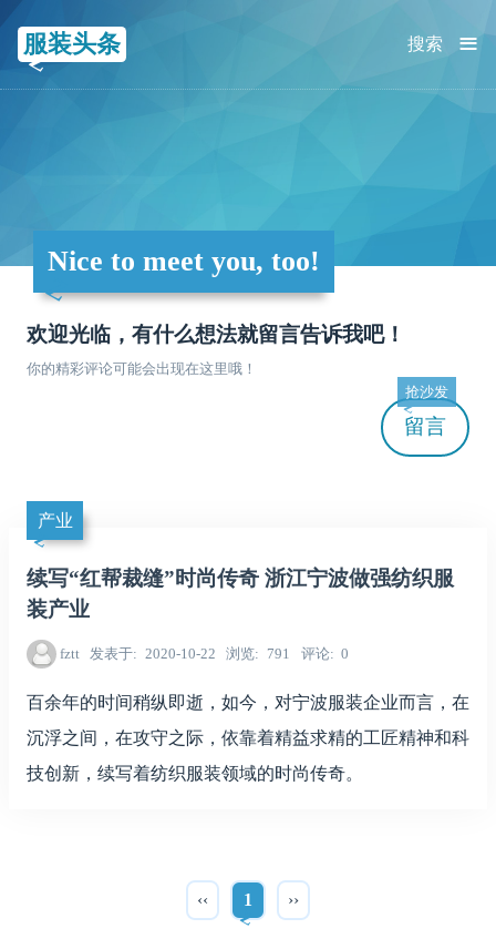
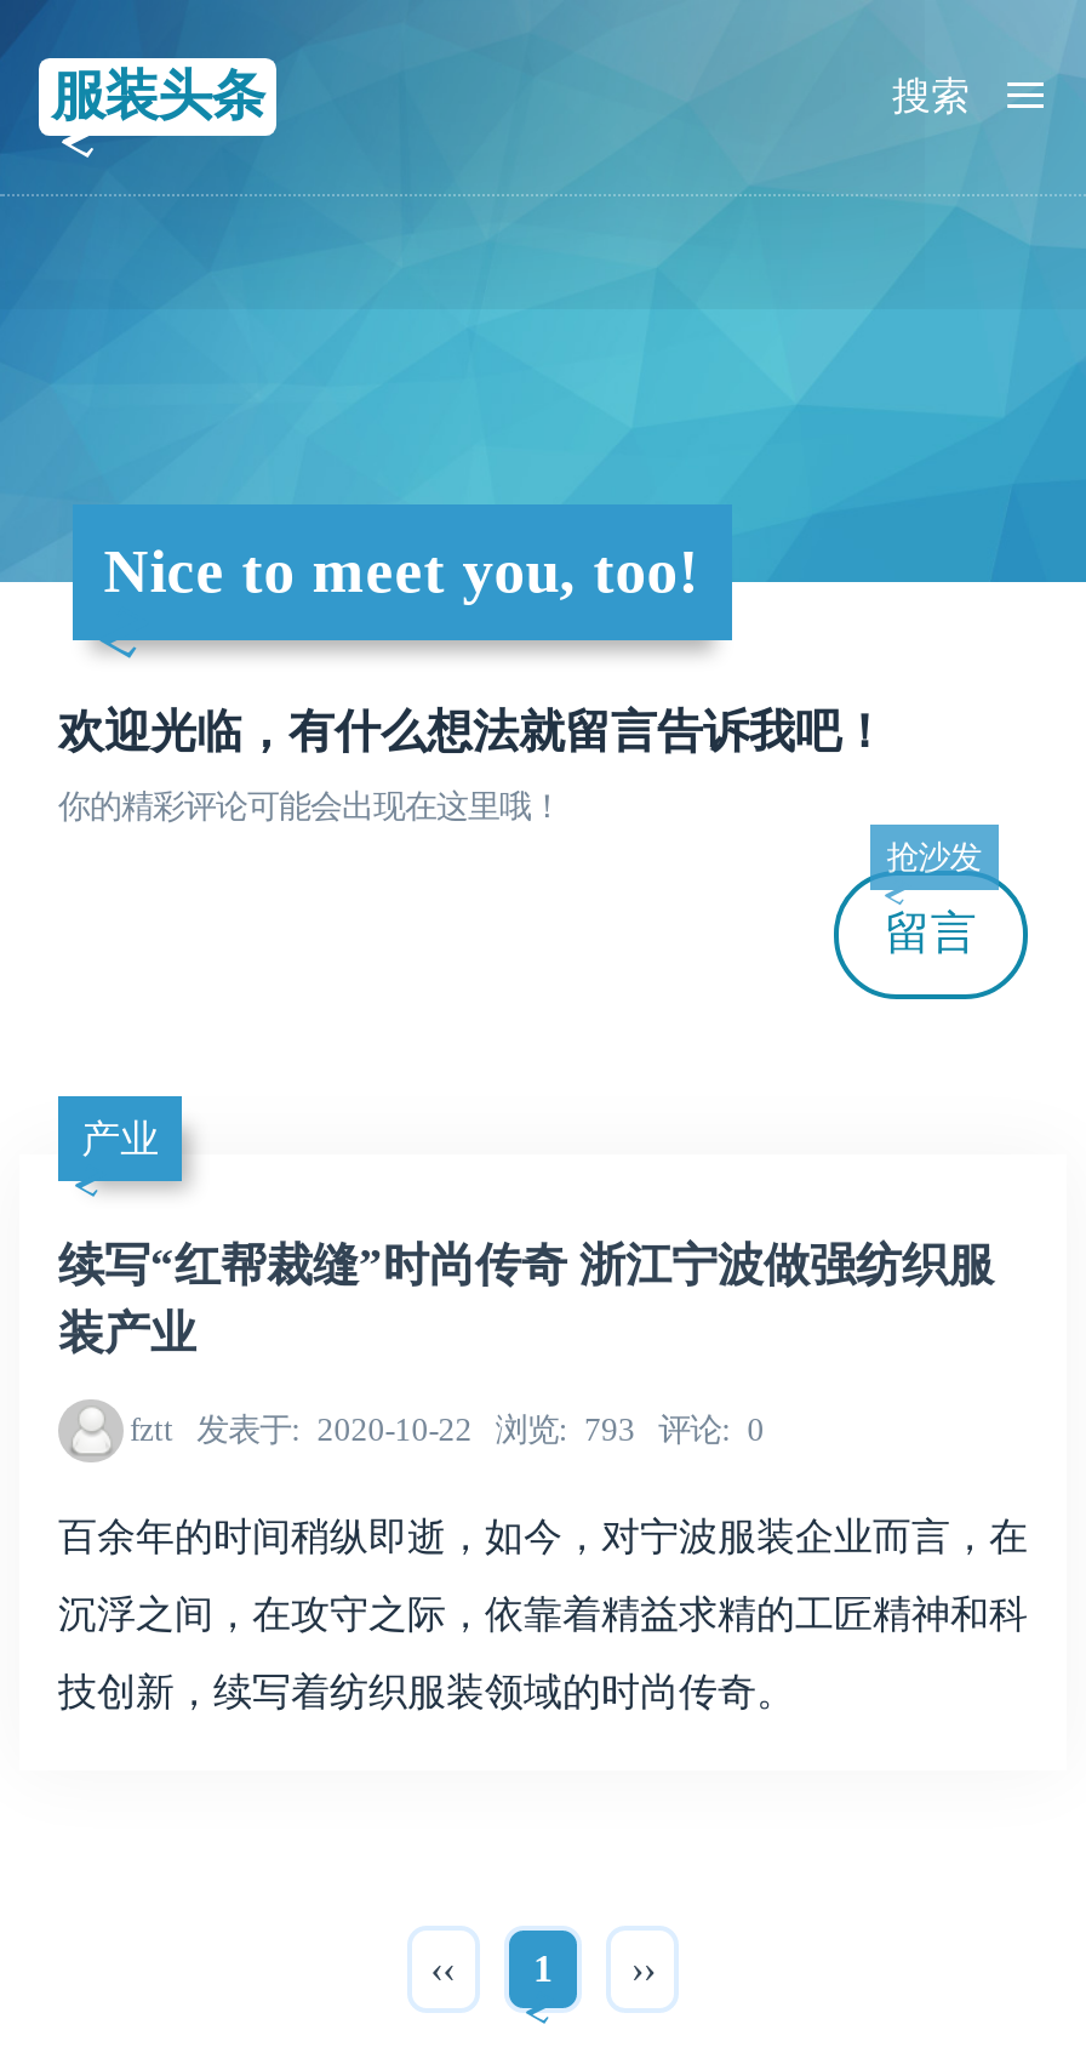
[59,646,349,662] fztt 发表于 2020-10-22 浏览 791 评论 0 -> [130,1412,764,1449] fztt 发表于 2020-10-22 浏览 793 评论 0

